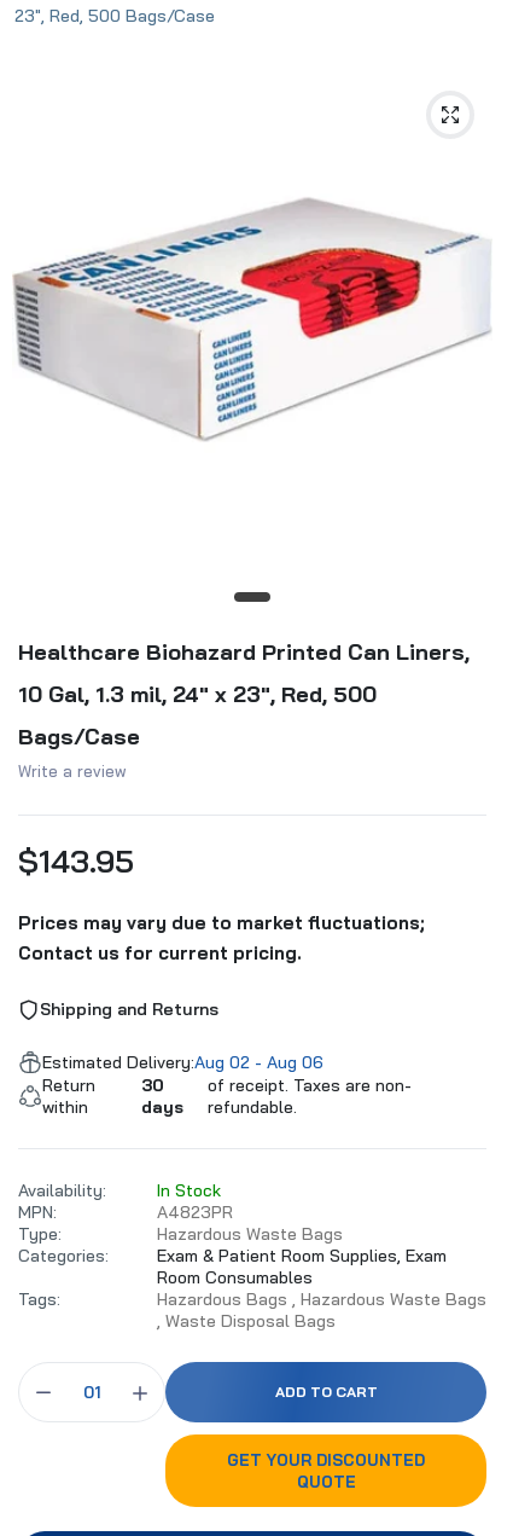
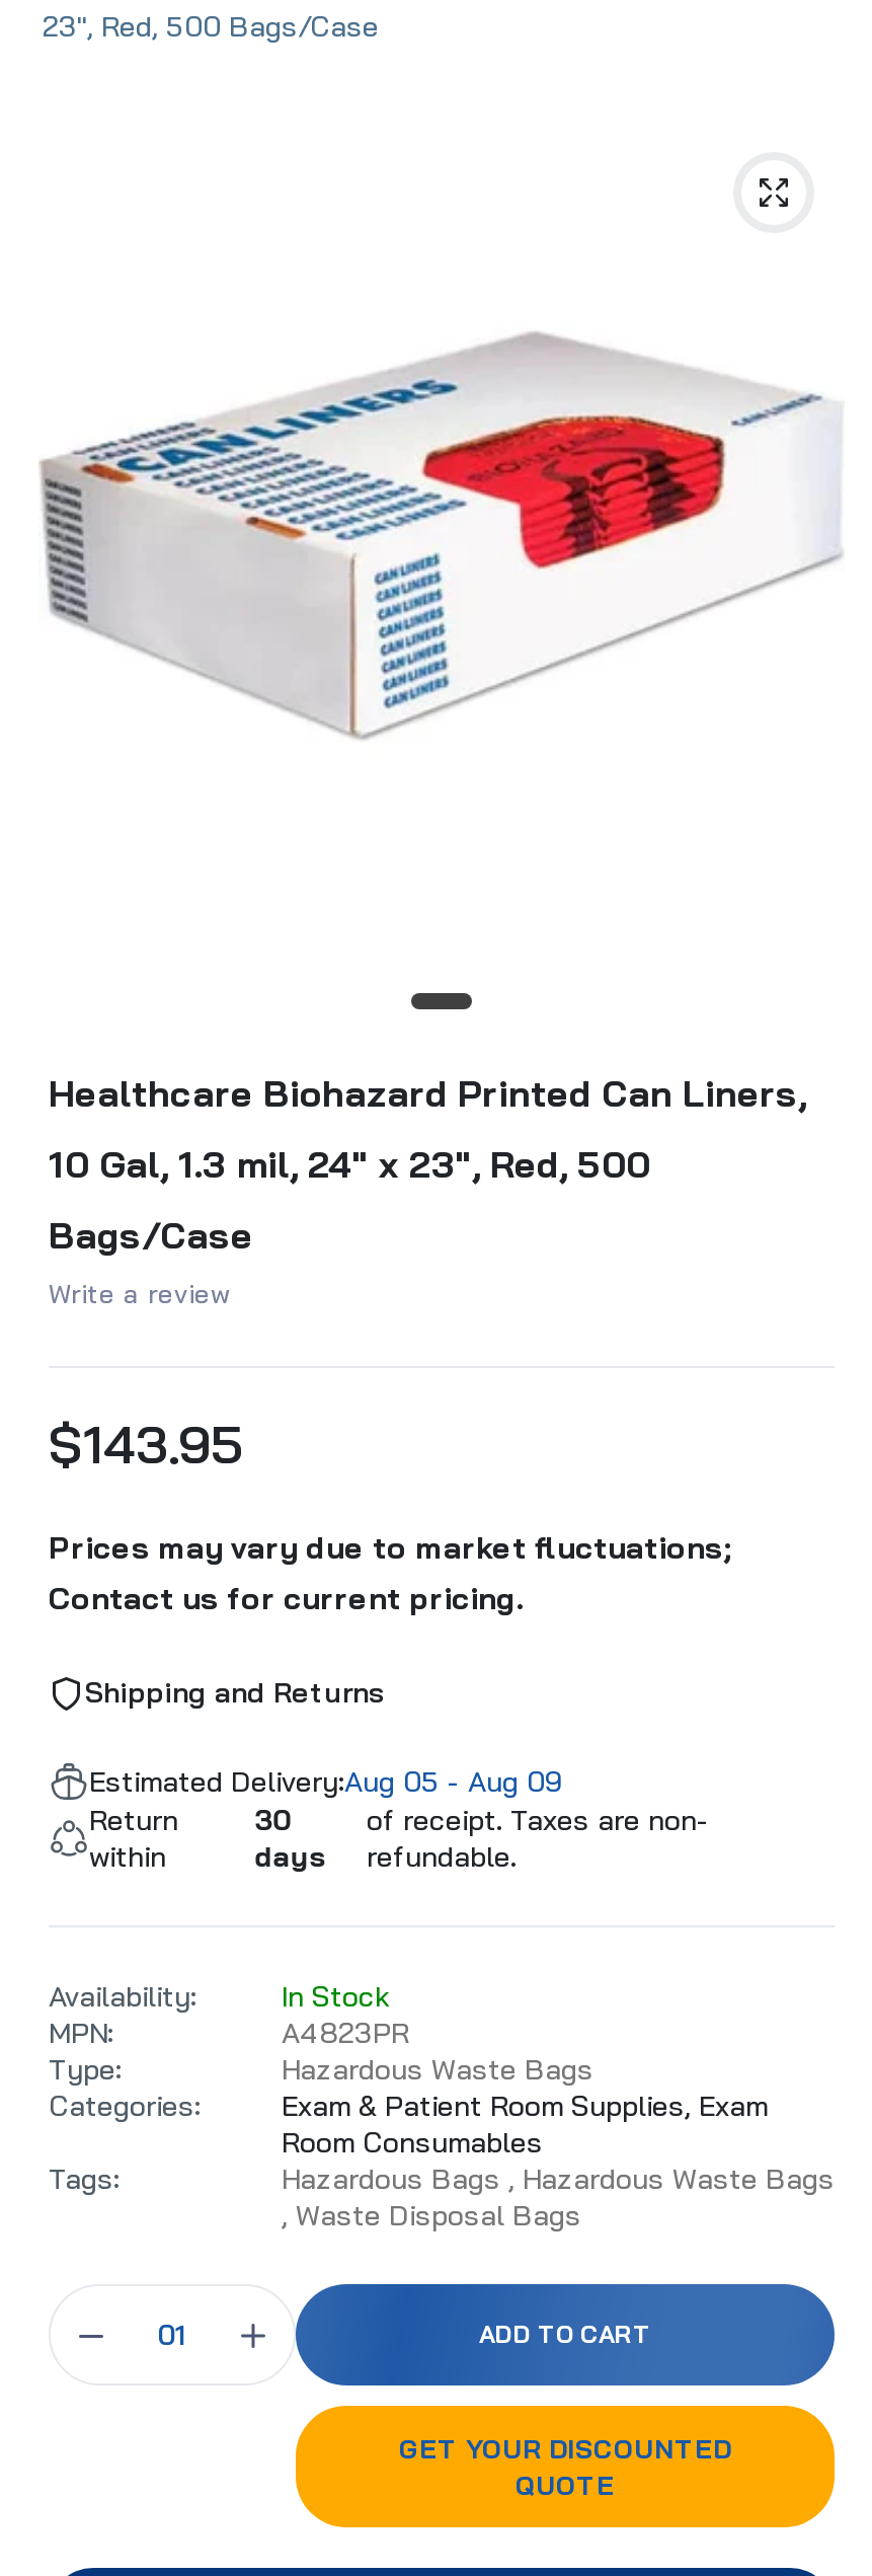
[42,1051,323,1073] Estimated Delivery:Aug 02 - Aug 06 -> [89,1763,563,1800] Estimated Delivery:Aug 05 - Aug 09

